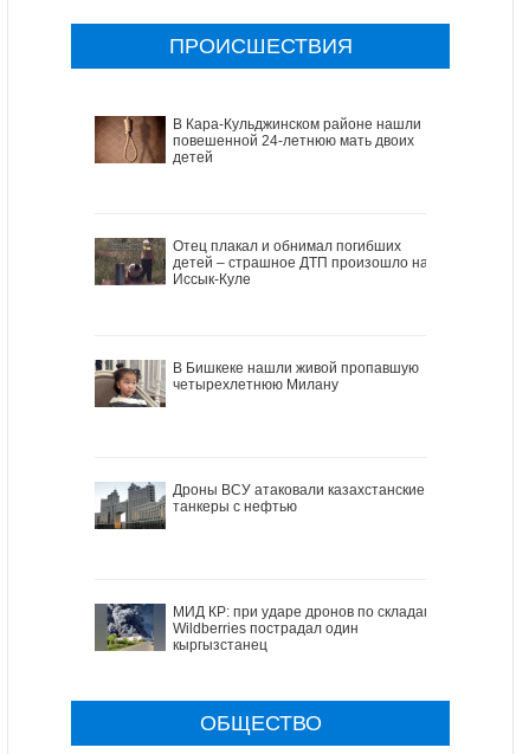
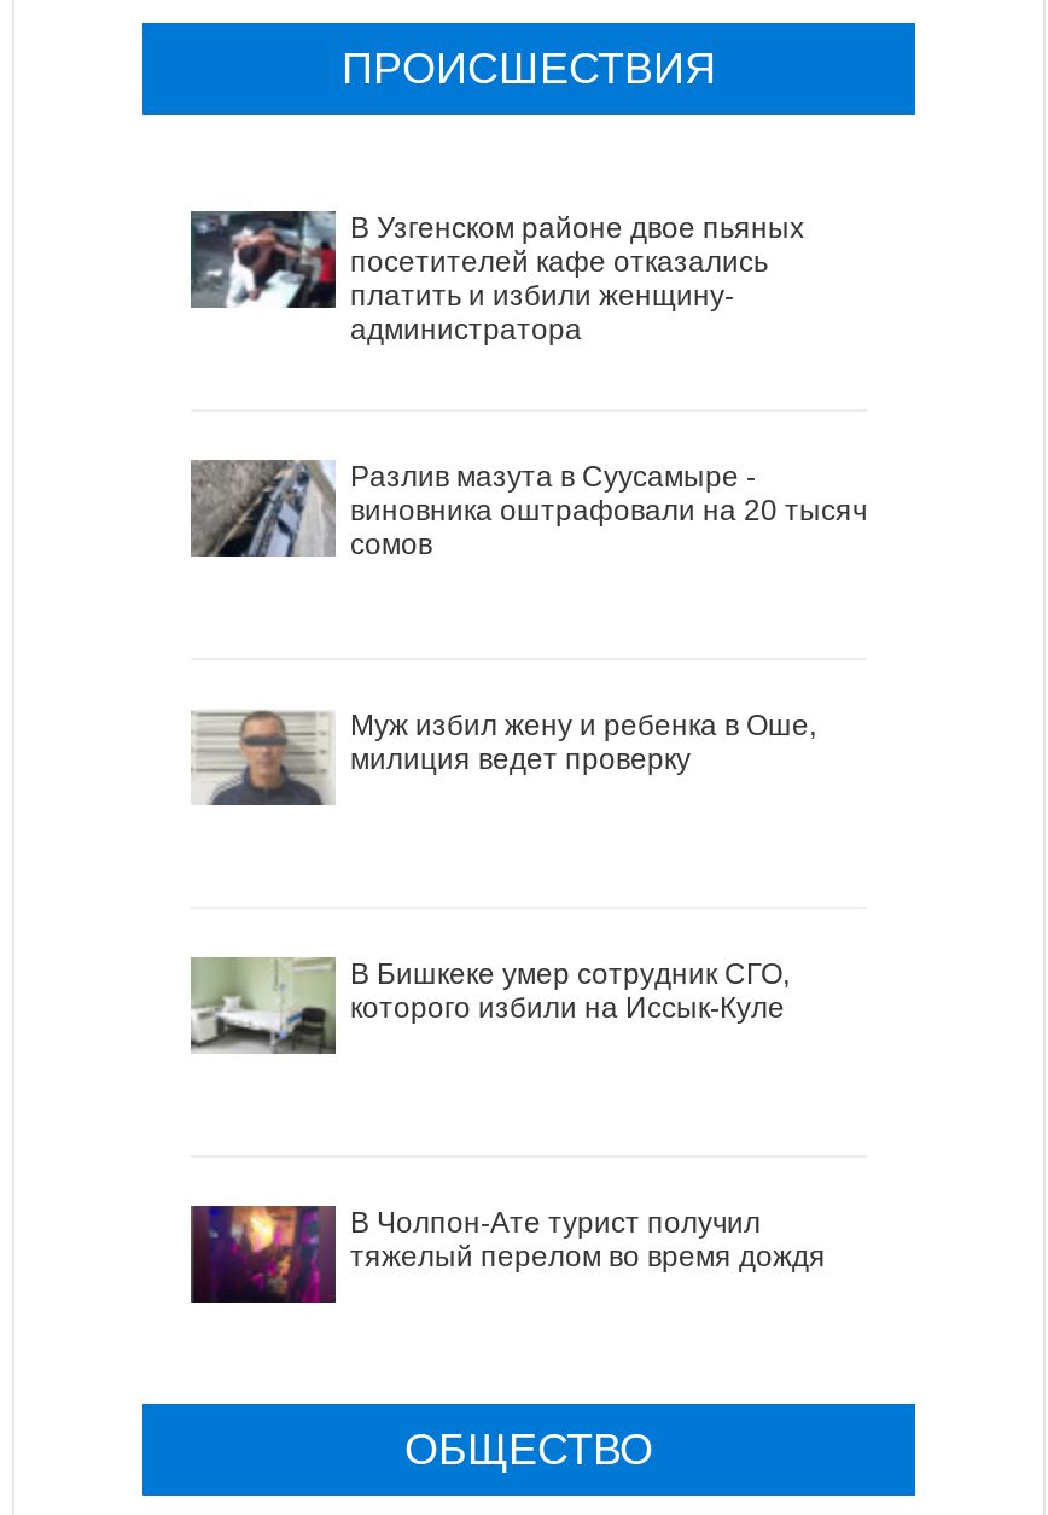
[95,116,421,165] [image] | В Кара-Кульджинском районе нашли | повешенной 24-летнюю мать двоих | детей -> [191,211,804,346] [image] | В Узгенском районе двое пьяных | посетителей кафе отказались | платить и избили женщину- | администратора
[96,238,428,287] [image] | Отец плакал и обнимал погибших | детей – страшное ДТП произошло на | Иссык-Куле -> [191,459,867,561] [image] | Разлив мазута в Суусамыре - | виновника оштрафовали на 20 тысяч | сомов
[93,359,419,408] [image] | В Бишкеке нашли живой пропавшую | четырехлетнюю Милану -> [191,708,816,805] [image] | Муж избил жену и ребенка в Оше, | милиция ведет проверку
[95,482,425,530] [image] | Дроны ВСУ атаковали казахстанские | танкеры с нефтью -> [191,957,790,1054] [image] | В Бишкеке умер сотрудник СГО, | которого избили на Иссык-Куле
[95,602,433,653] [image] | МИД КР: при ударе дронов по складам | Wildberries пострадал один | кыргызстанец -> [193,1204,826,1305] [image] | В Чолпон-Ате турист получил | тяжелый перелом во время дождя

